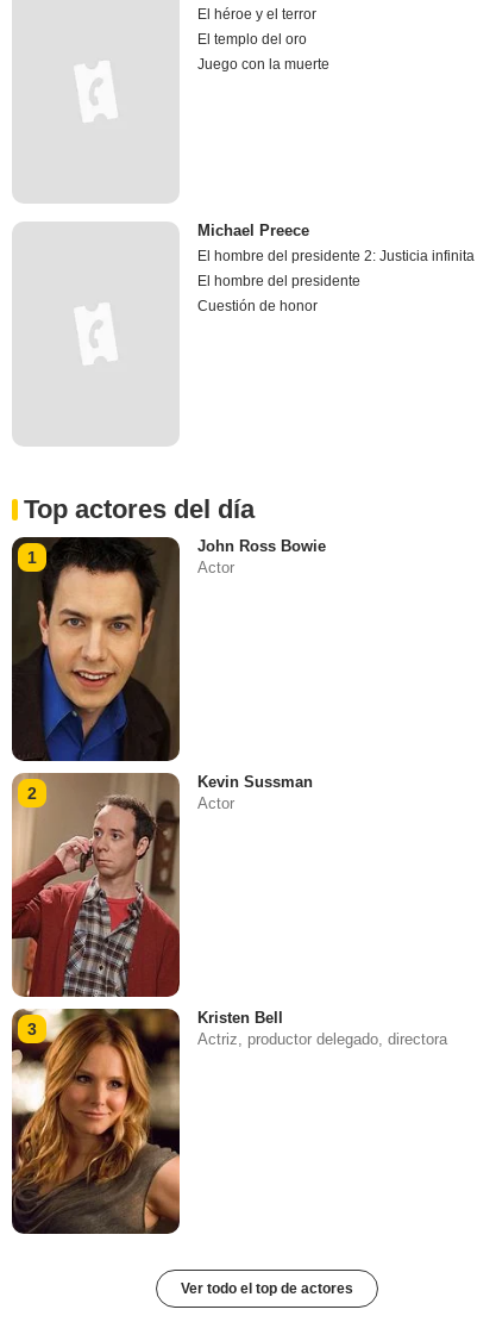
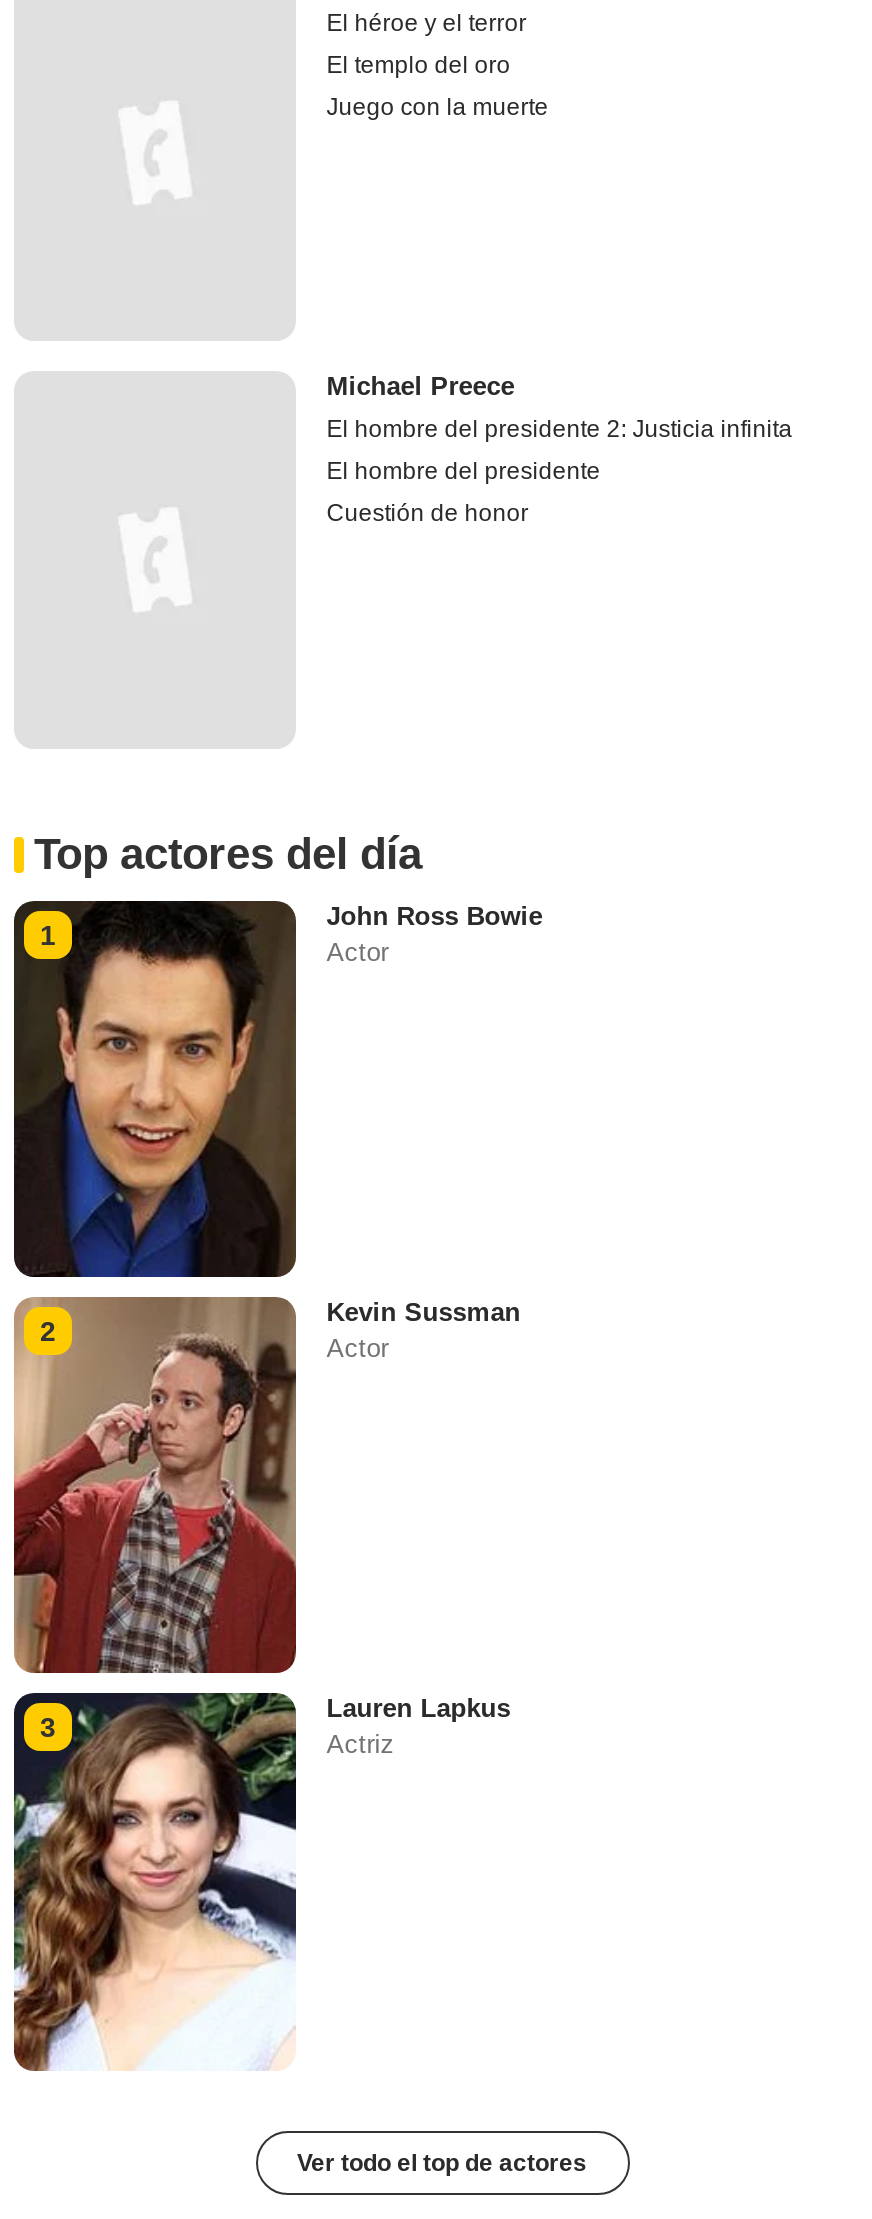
[11,1008,447,1235] [image] | Kristen Bell | Actriz, productor delegado, directora -> [12,1691,510,2073] [image] | Lauren Lapkus | Actriz

